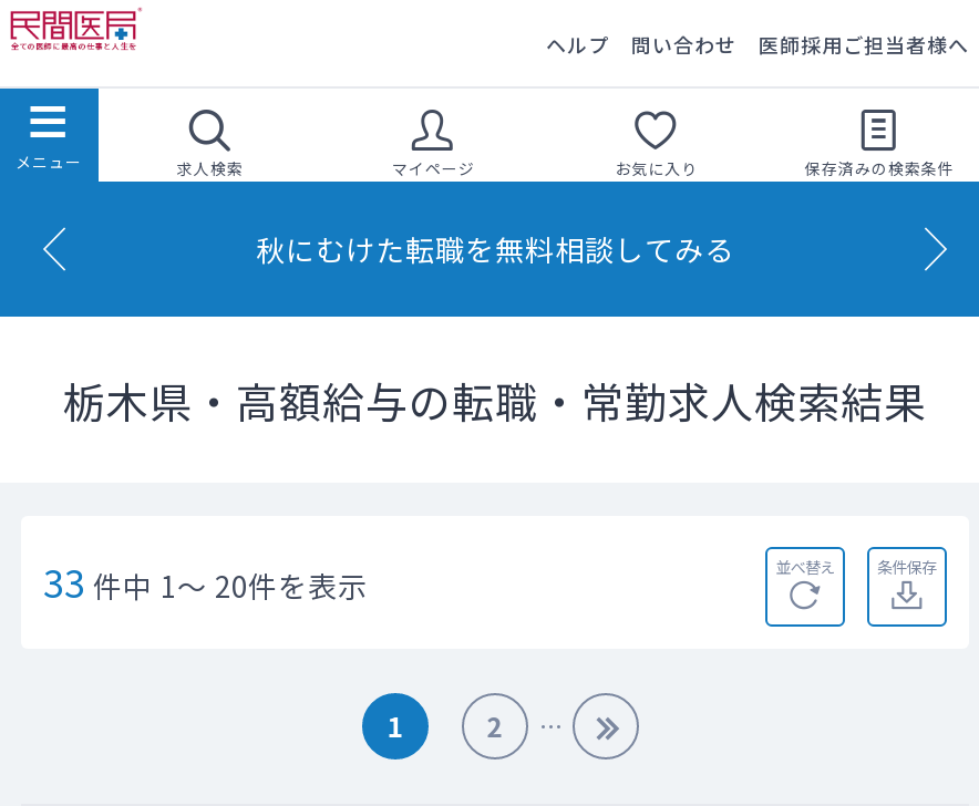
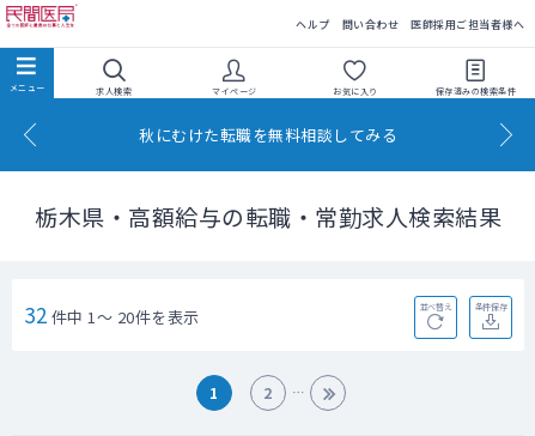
[43,554,368,609] 33件中 1～ 20件を表示 -> [24,299,199,329] 32件中 1～ 20件を表示

